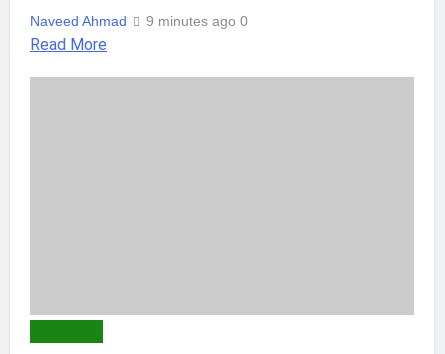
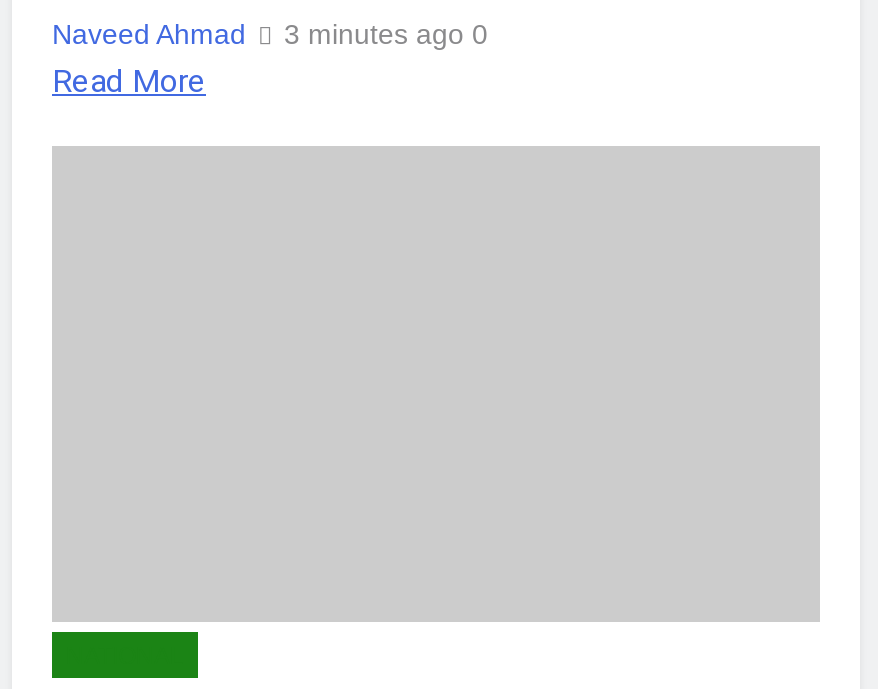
[30,13,248,29] Naveed Ahmad 9 minutes ago 0 -> [52,19,488,51] Naveed Ahmad 3 minutes ago 0

